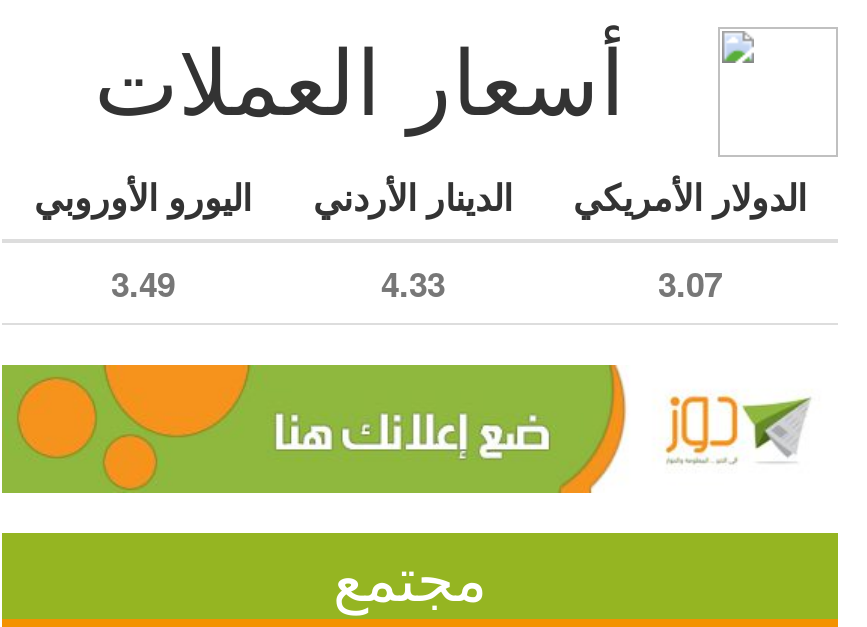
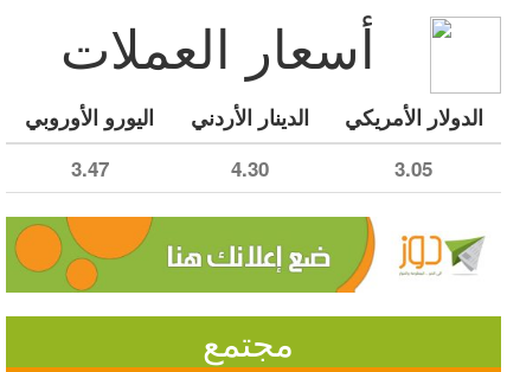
[111,259,175,307] 3.49 -> [70,154,108,183] 3.47
[381,259,445,307] 4.33 -> [230,154,268,183] 4.30
[658,259,722,307] 3.07 -> [394,154,432,183] 3.05

